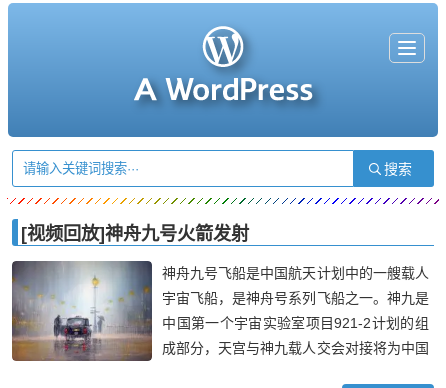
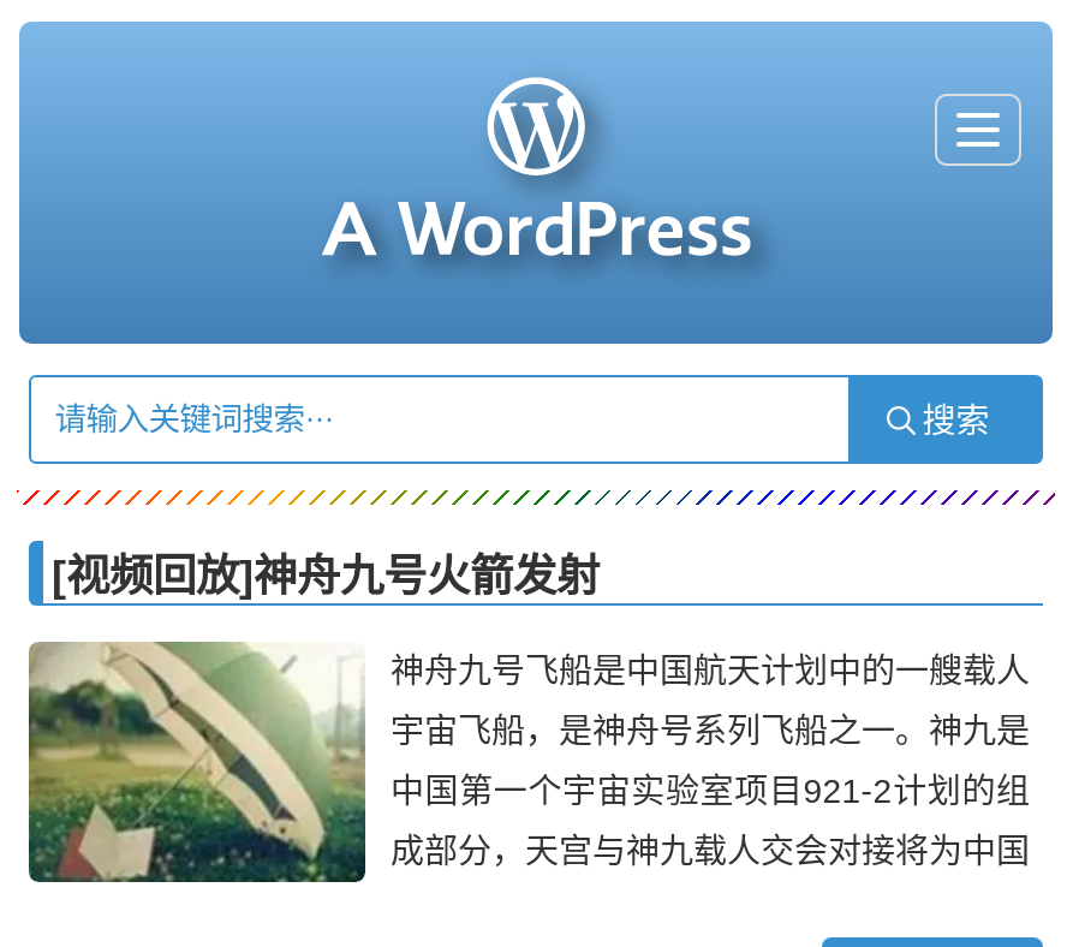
[11,260,153,362] [image] -> [26,639,368,885] [image]

